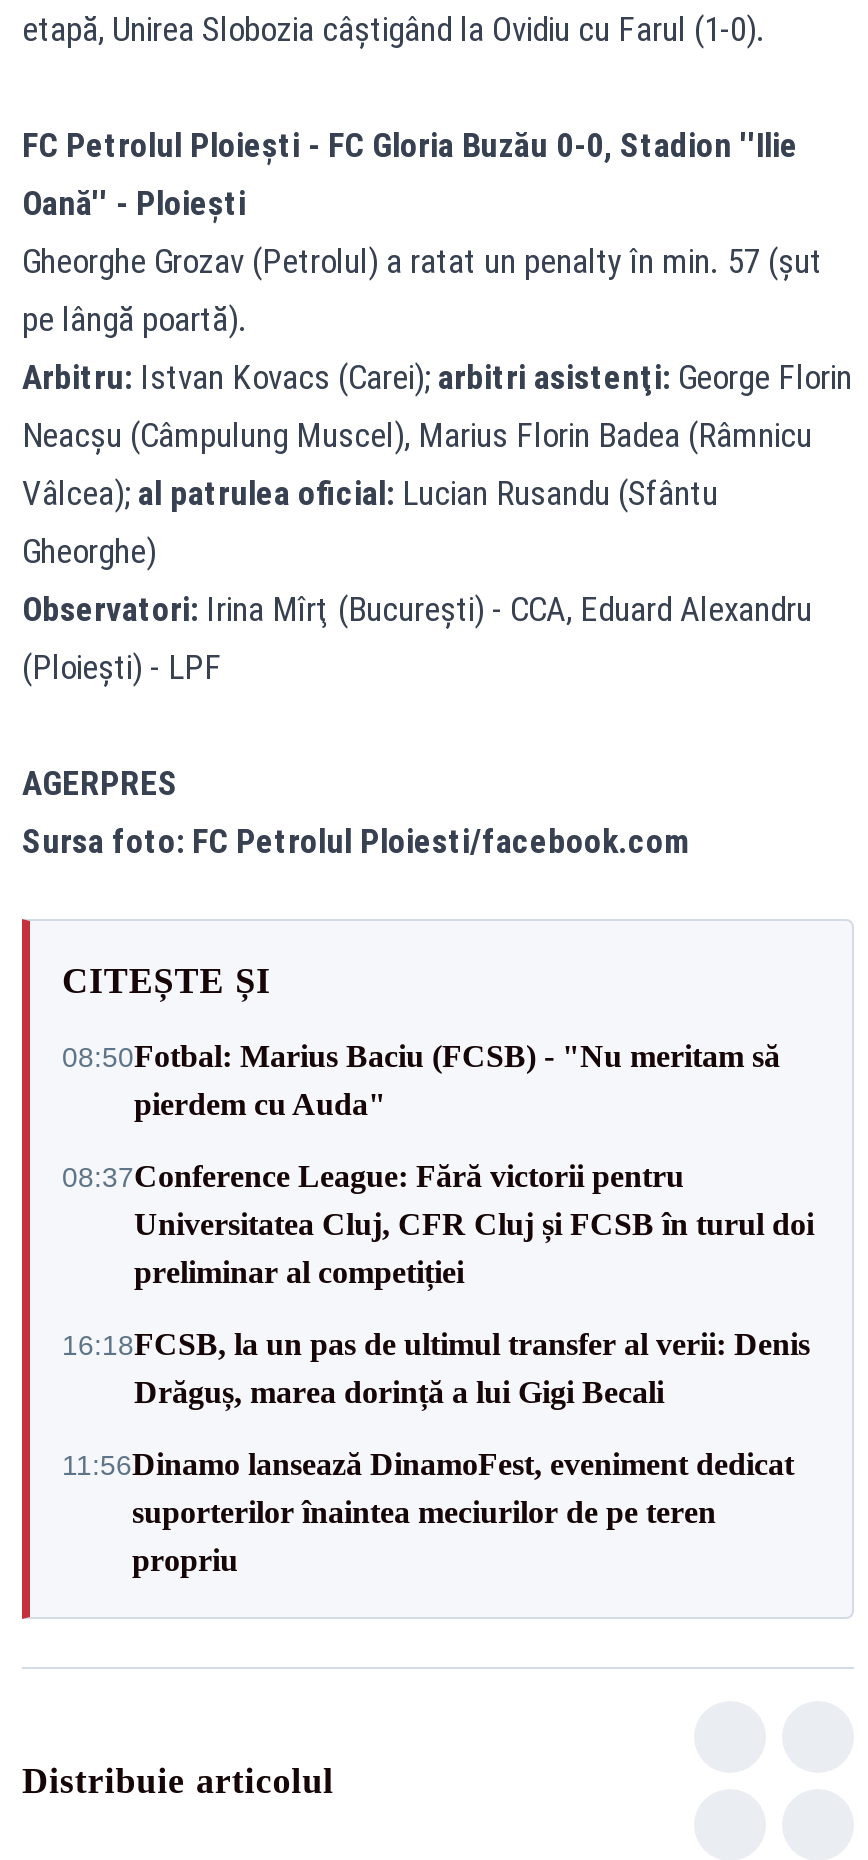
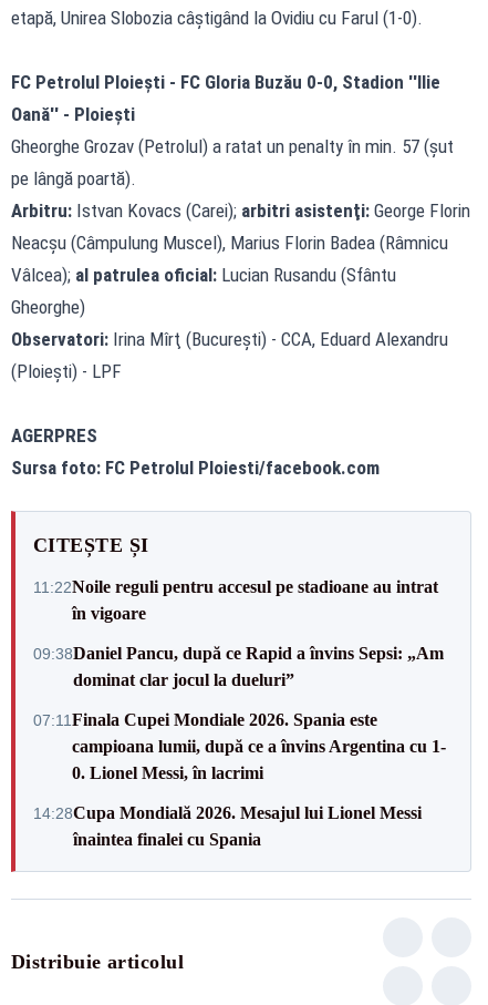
[62,1039,780,1121] 08:50Fotbal: Marius Baciu (FCSB) - "Nu meritam să | pierdem cu Auda" -> [33,577,438,622] 11:22Noile reguli pentru accesul pe stadioane au intrat | în vigoare
[62,1159,814,1289] 08:37Conference League: Fără victorii pentru | Universitatea Cluj, CFR Cluj și FCSB în turul doi | preliminar al competiției -> [33,643,444,689] 09:38Daniel Pancu, după ce Rapid a învins Sepsi: „Am | dominat clar jocul la dueluri”
[62,1327,810,1409] 16:18FCSB, la un pas de ultimul transfer al verii: Denis | Drăguș, marea dorință a lui Gigi Becali -> [33,710,446,782] 07:11 Finala Cupei Mondiale 2026. Spania este | campioana lumii, după ce a învins Argentina cu 1- | 0. Lionel Messi, în lacrimi
[62,1447,794,1577] 11:56Dinamo lansează DinamoFest, eveniment dedicat | suporterilor înaintea meciurilor de pe teren | propriu -> [33,803,422,848] 14:28Cupa Mondială 2026. Mesajul lui Lionel Messi | înaintea finalei cu Spania

